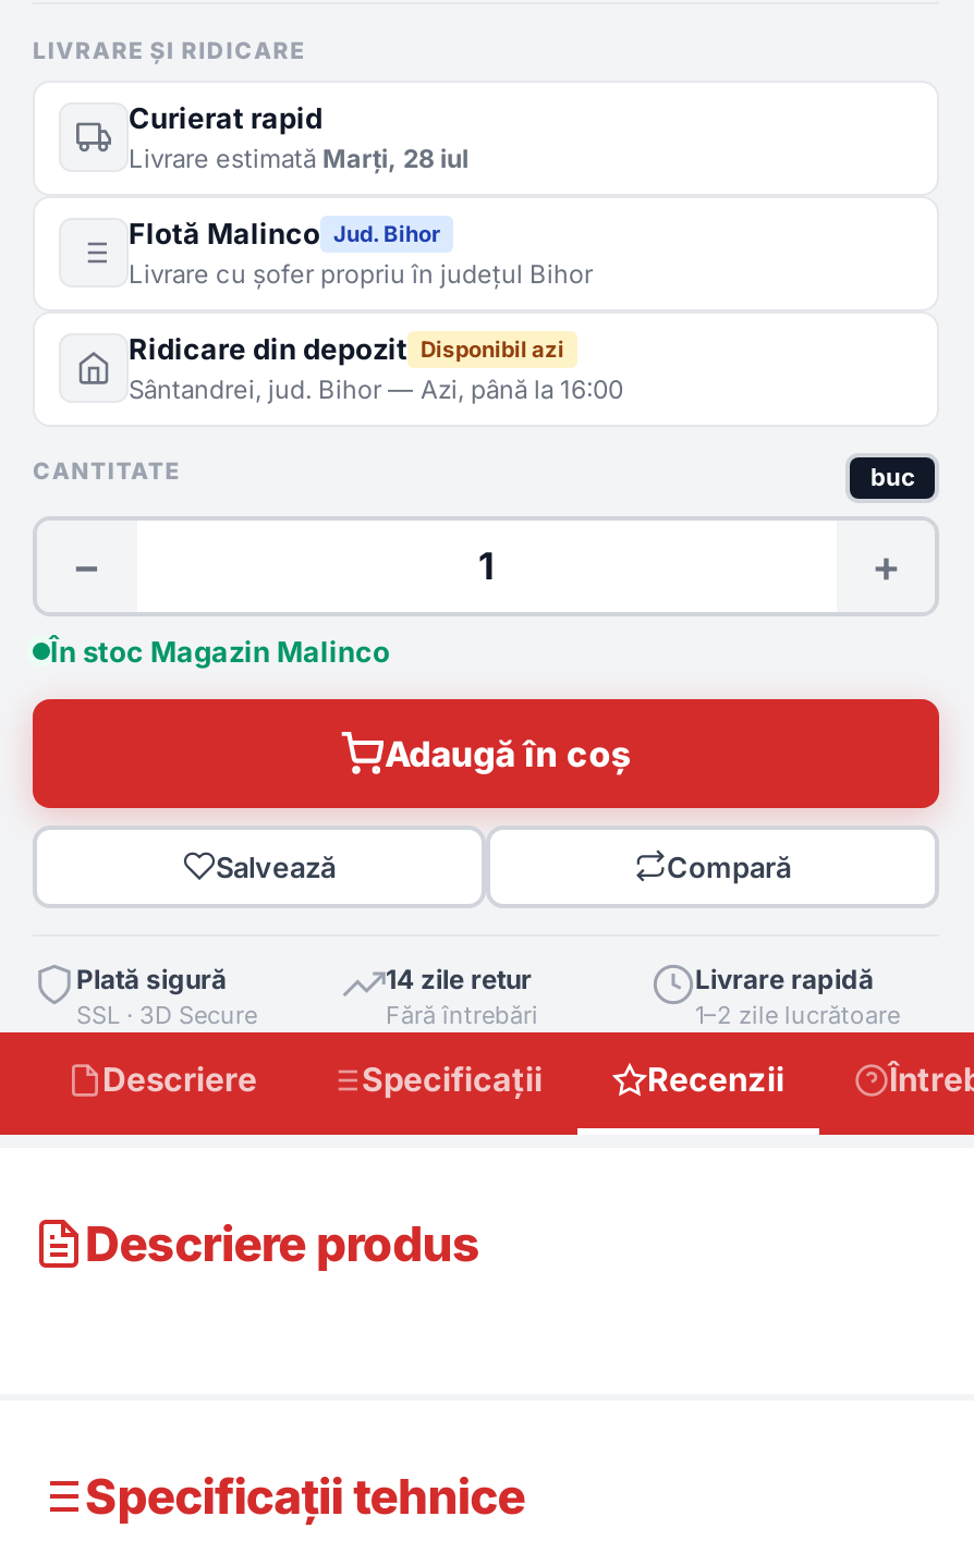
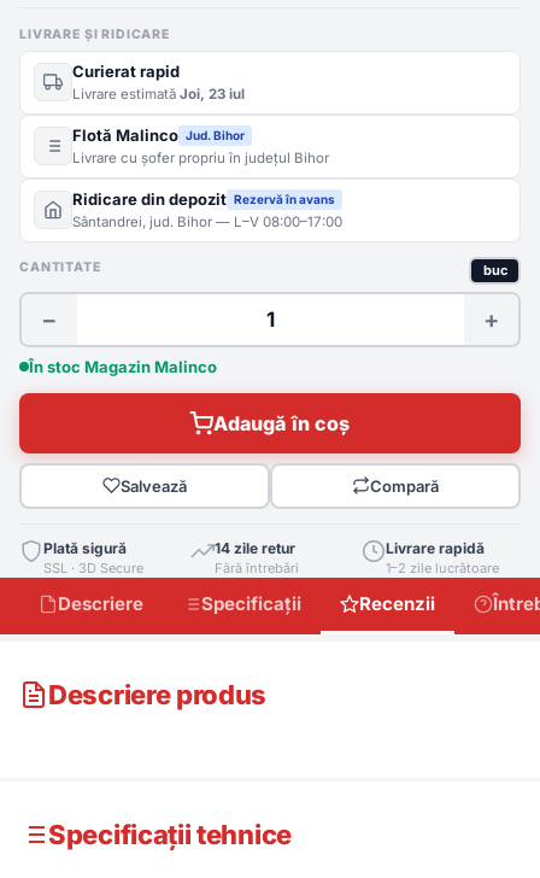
[129,144,468,174] Livrare estimată Marți, 28 iul -> [72,86,245,102] Livrare estimată Joi, 23 iul
[129,331,623,405] Ridicare din depozit Disponibil azi | Sântandrei, jud. Bihor — Azi, până la 16:00 -> [72,189,342,230] Ridicare din depozit Rezervă în avans | Sântandrei, jud. Bihor — L–V 08:00–17:00

